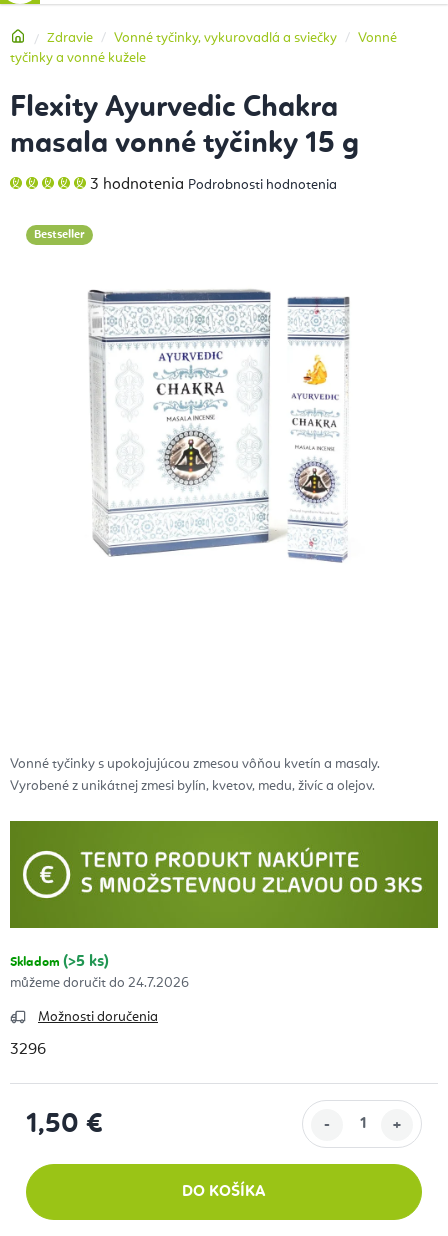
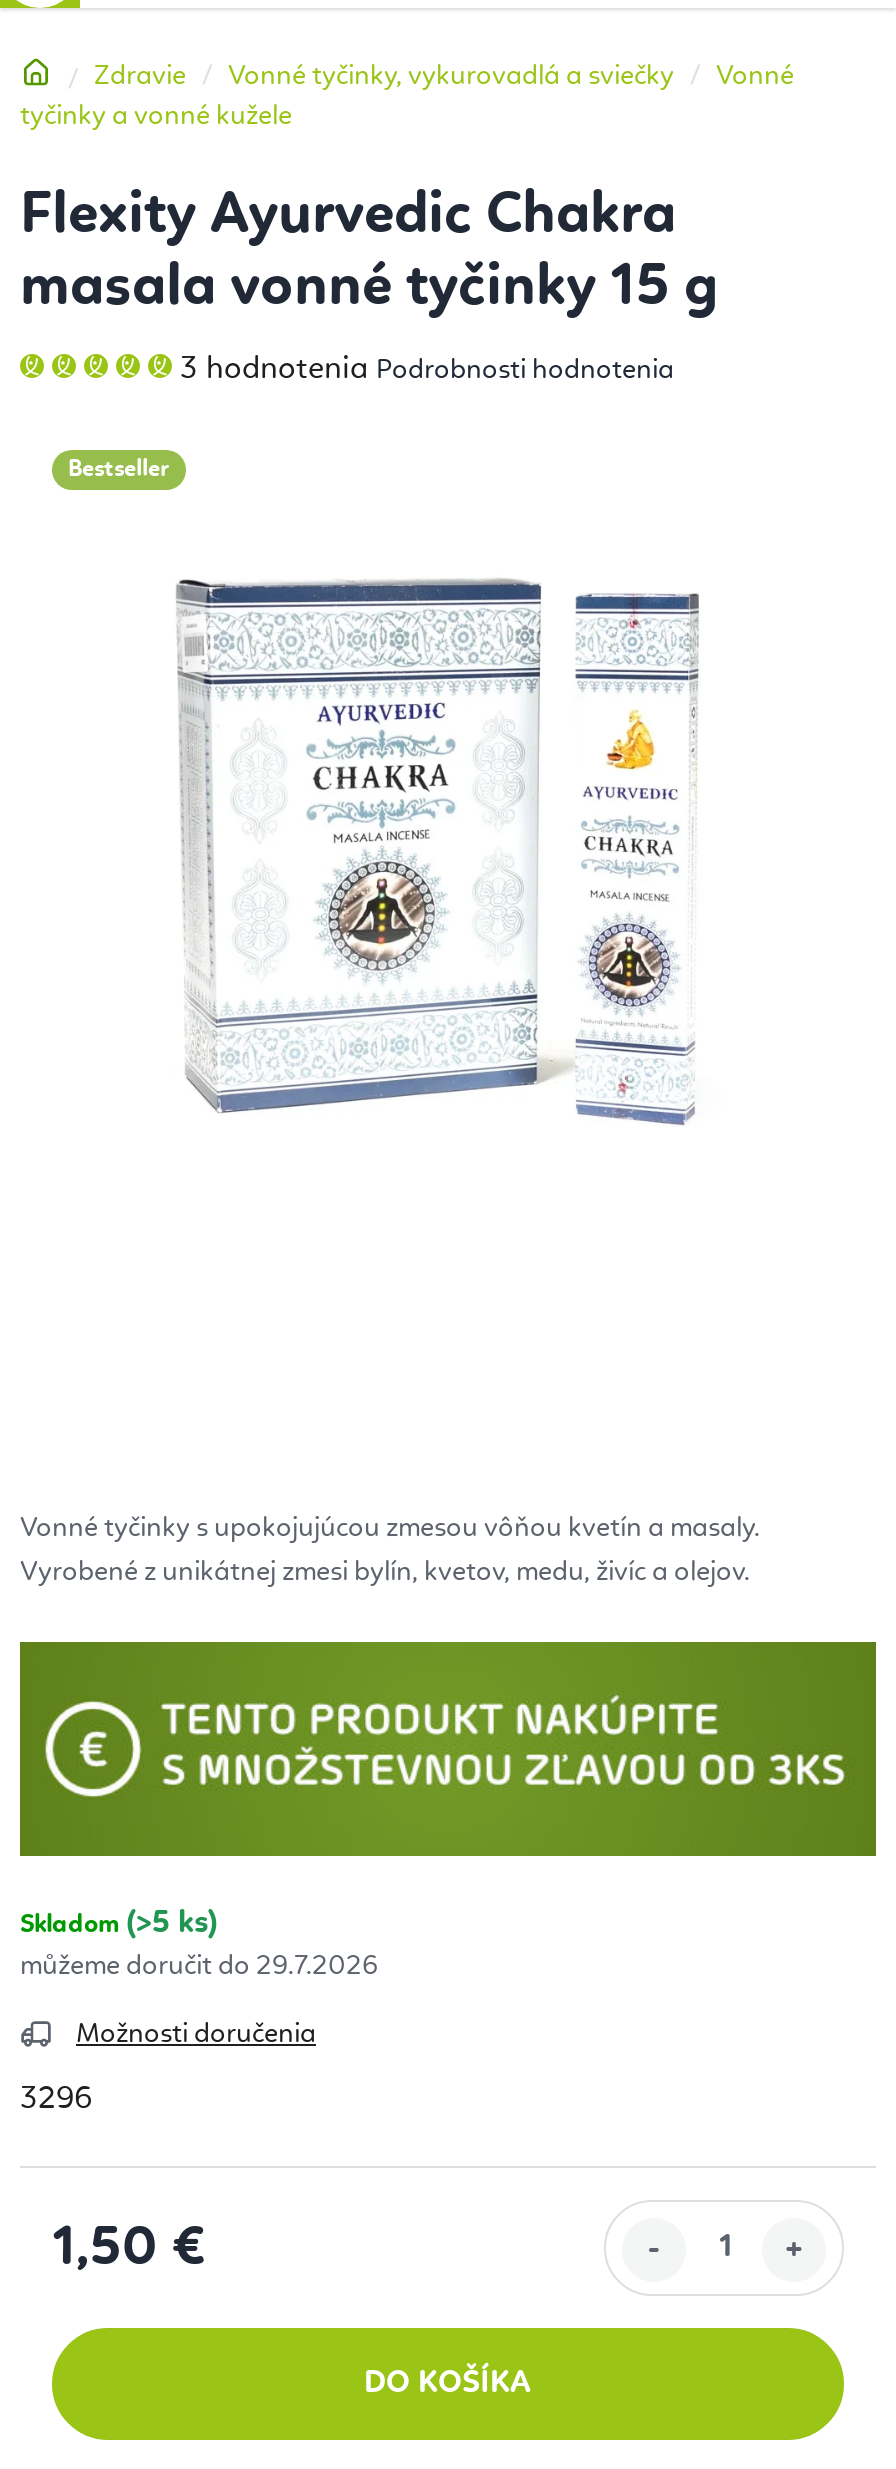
[128,976,189,990] 24.7.2026 -> [256,1953,378,1981] 29.7.2026

